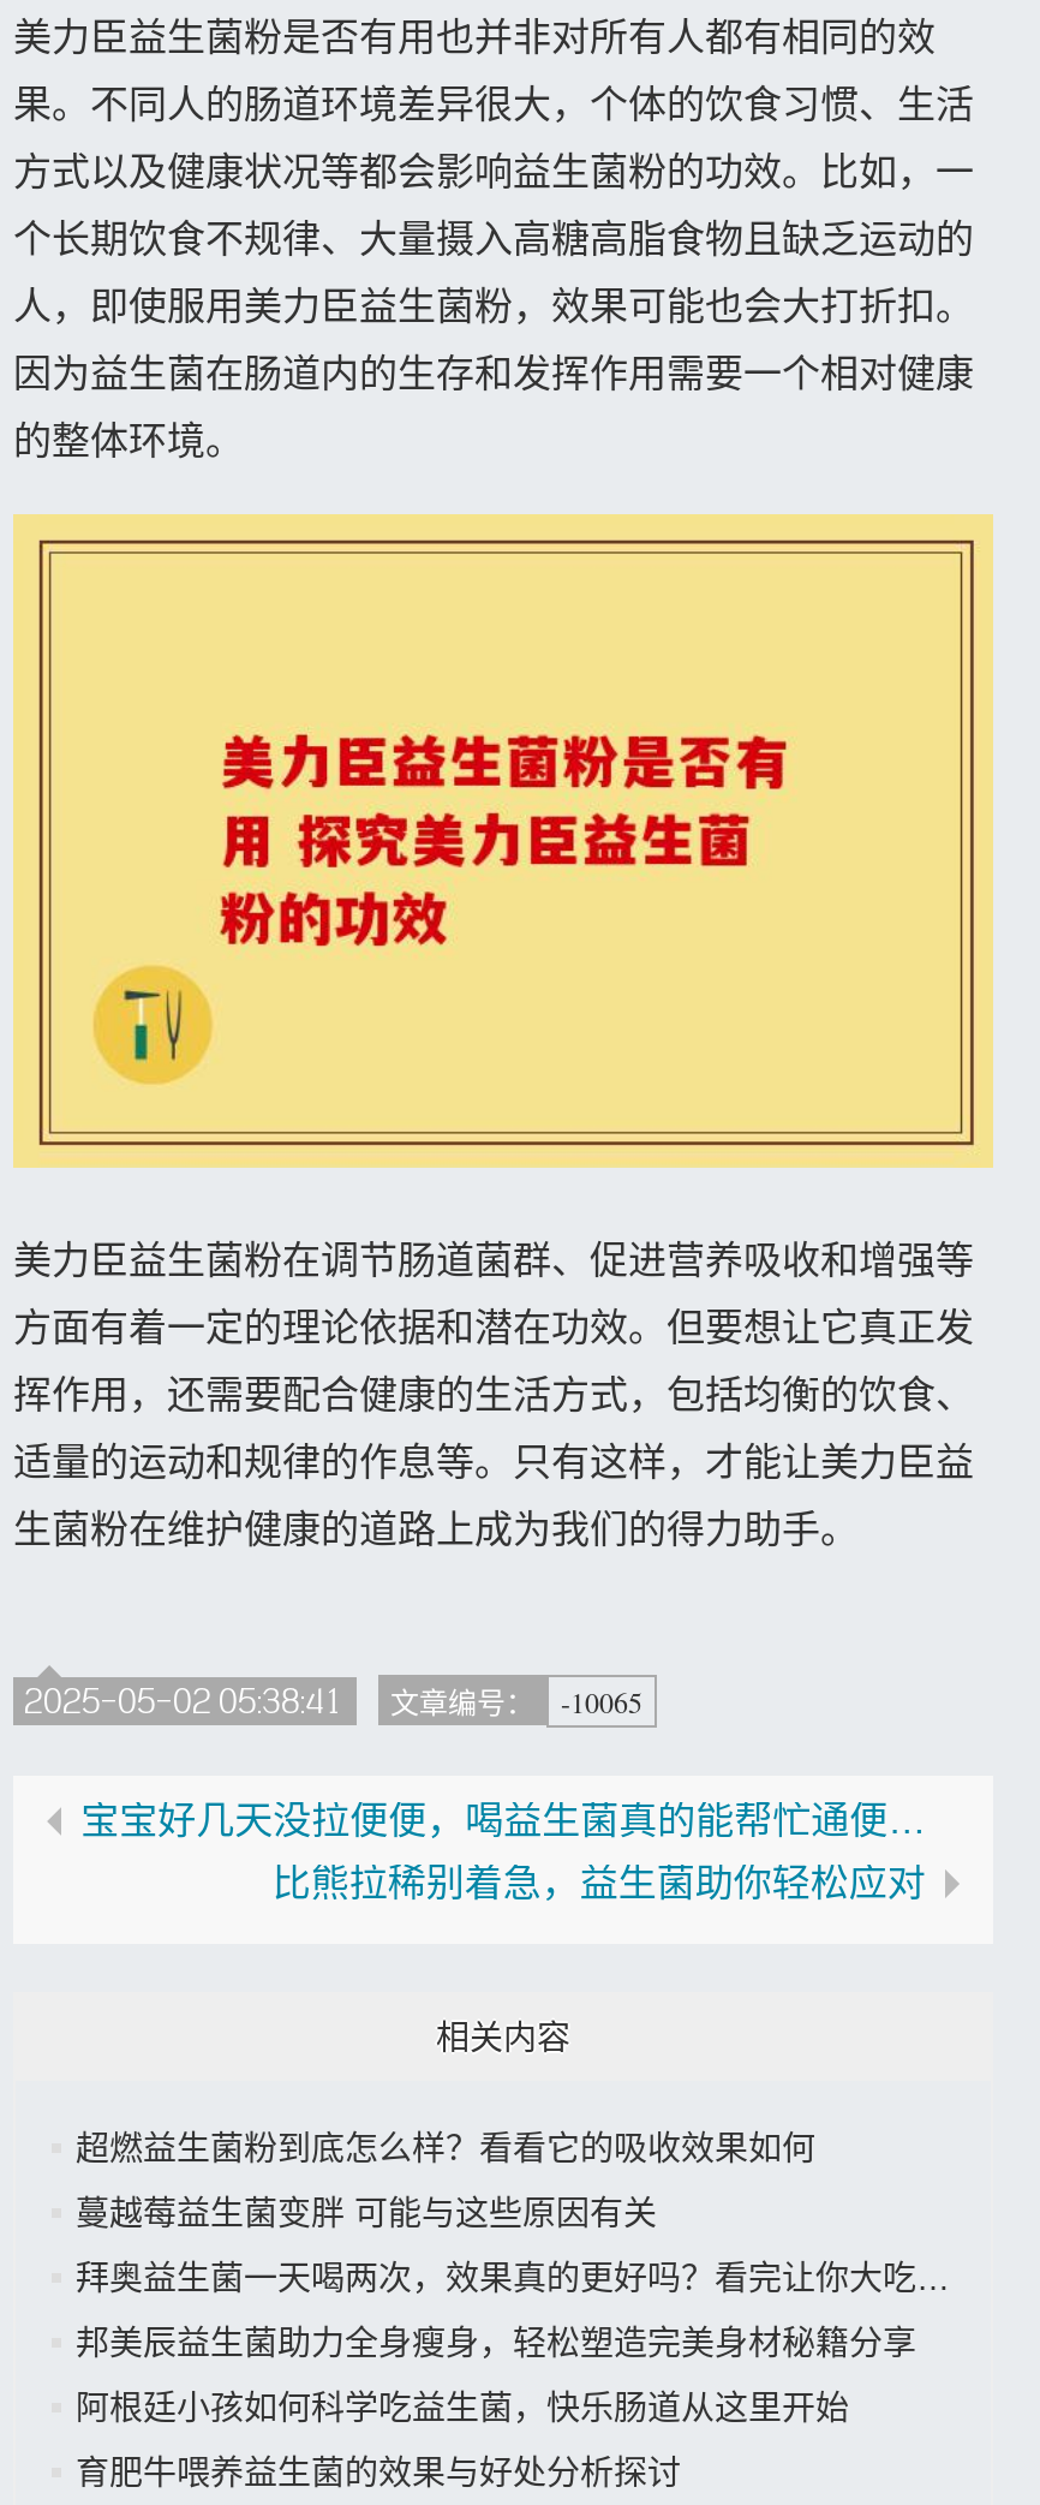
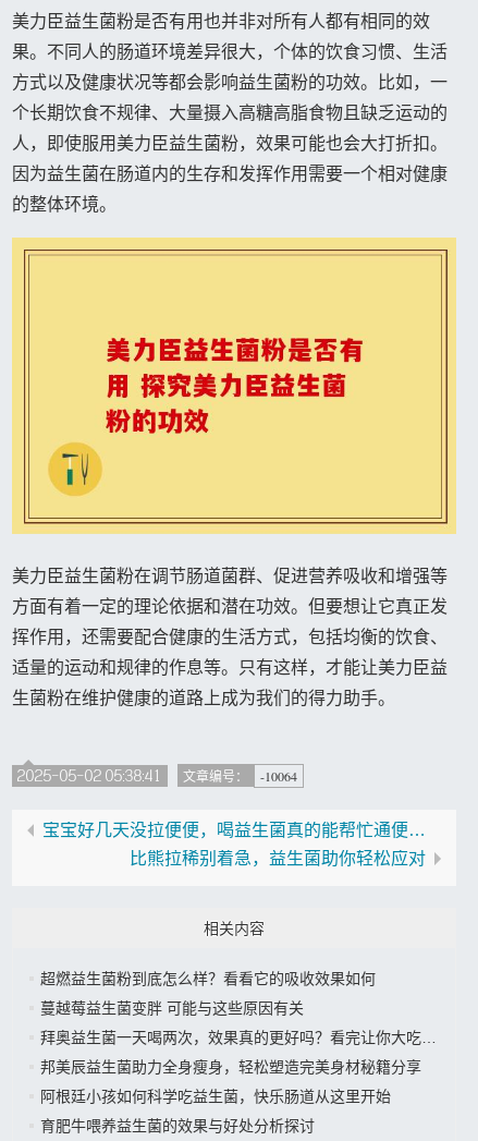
[25,1680,642,1721] 2025-05-02 05:38:41 文章编号： -10065 -> [17,766,297,785] 2025-05-02 05:38:41 文章编号： -10064

